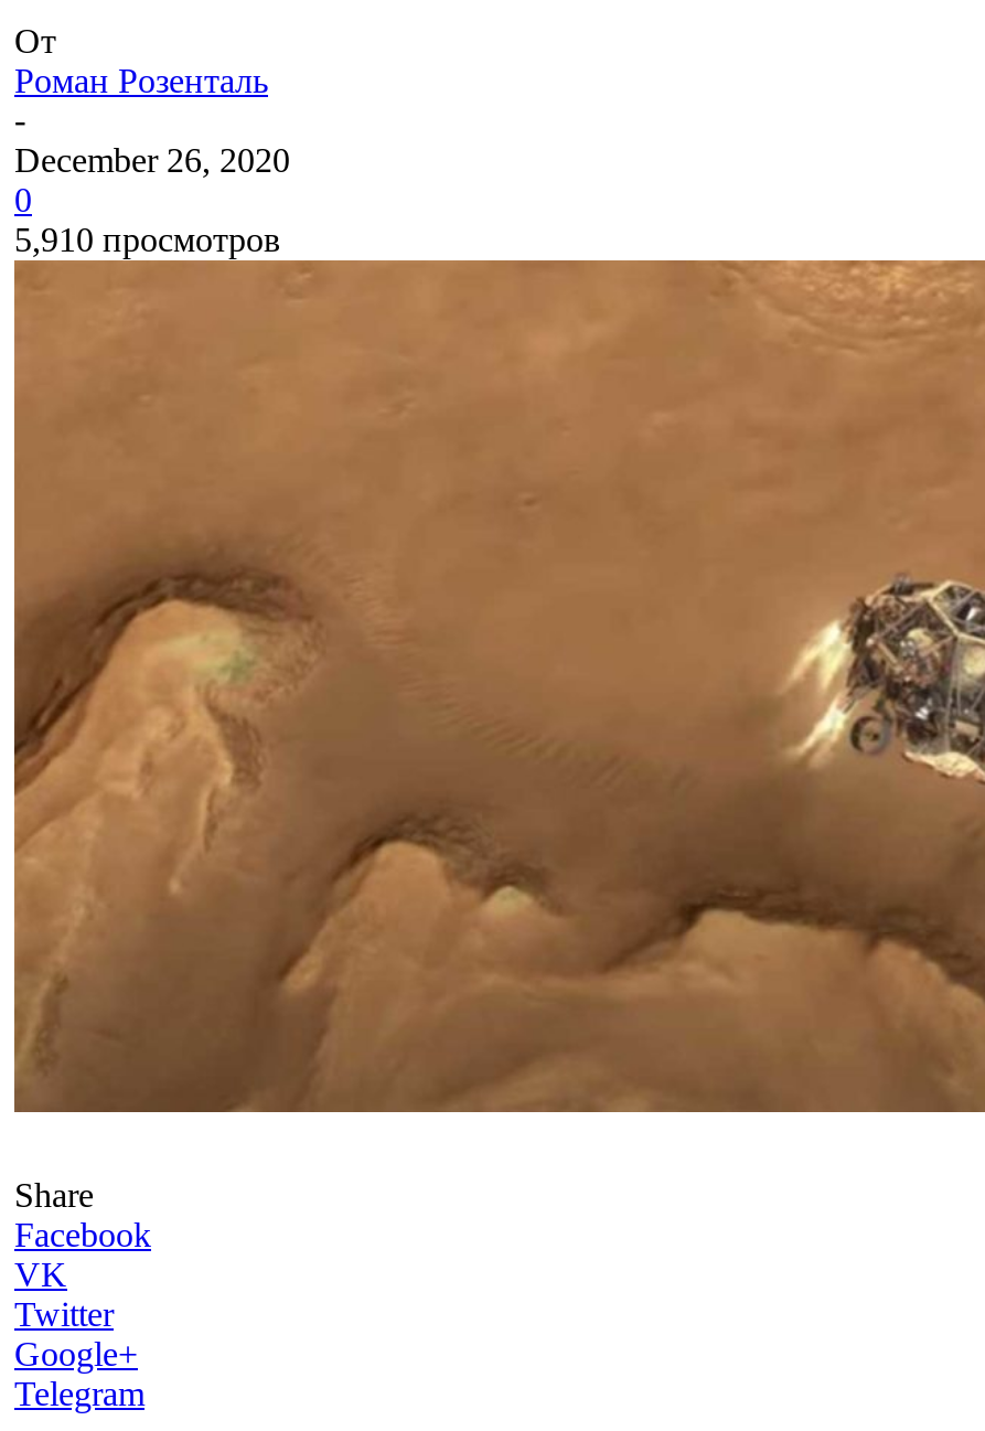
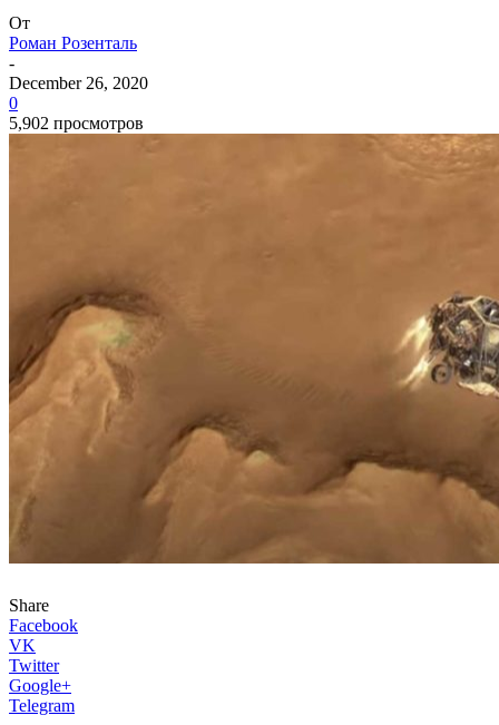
[14,220,281,258] 5,910 просмотров -> [9,113,144,132] 5,902 просмотров

